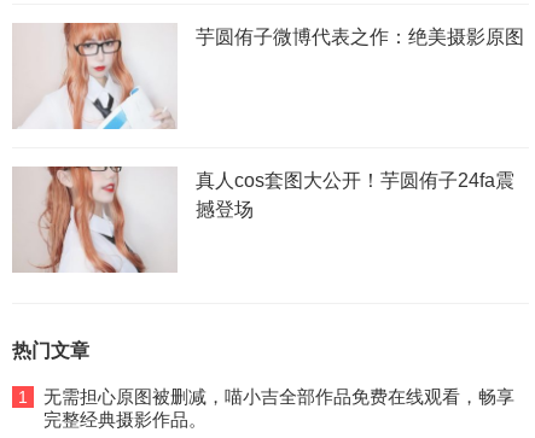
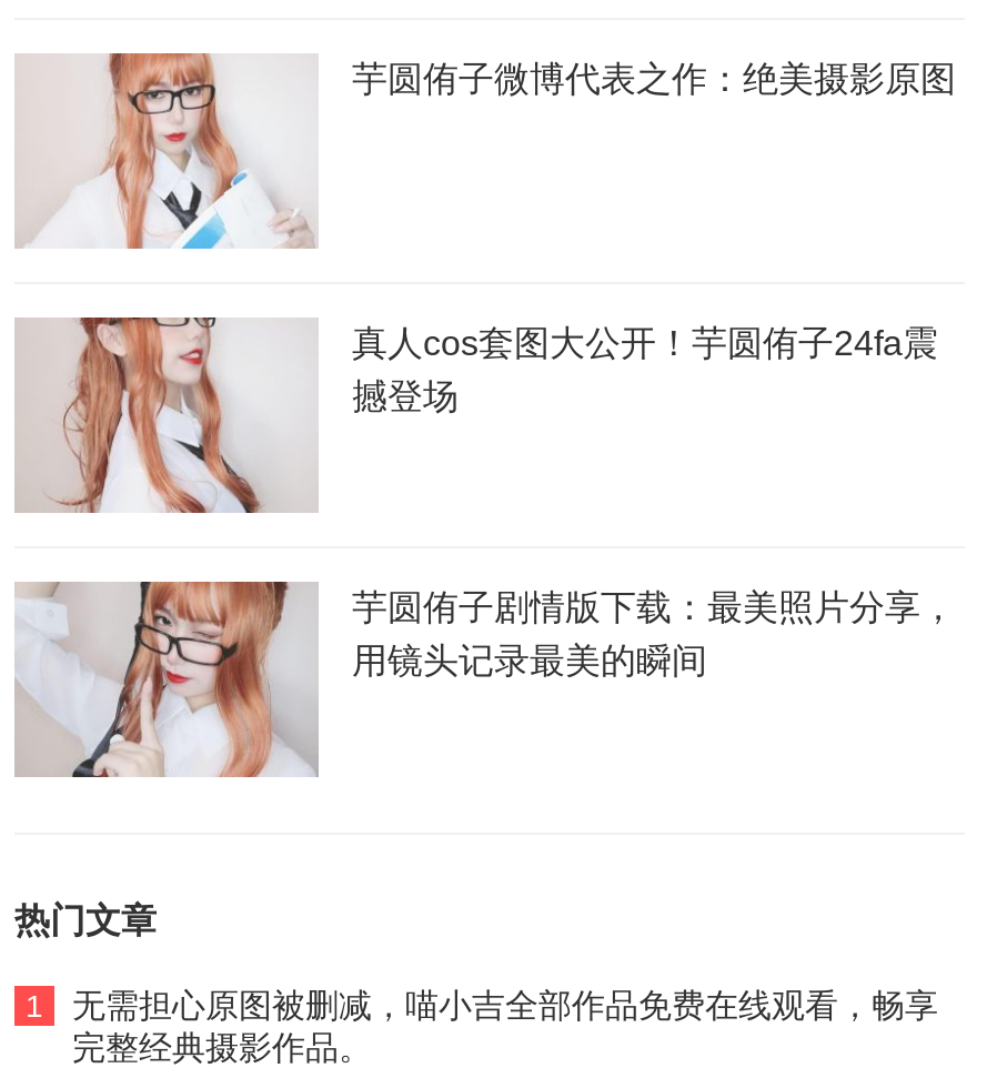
none -> [17,580,956,779] [image] | 芋圆侑子剧情版下载：最美照片分享， | 用镜头记录最美的瞬间

